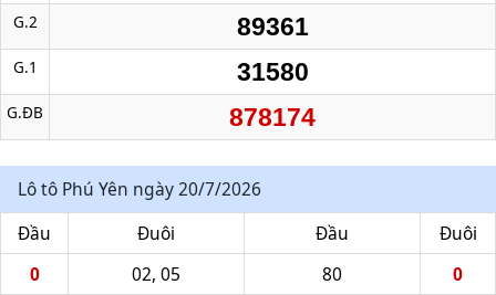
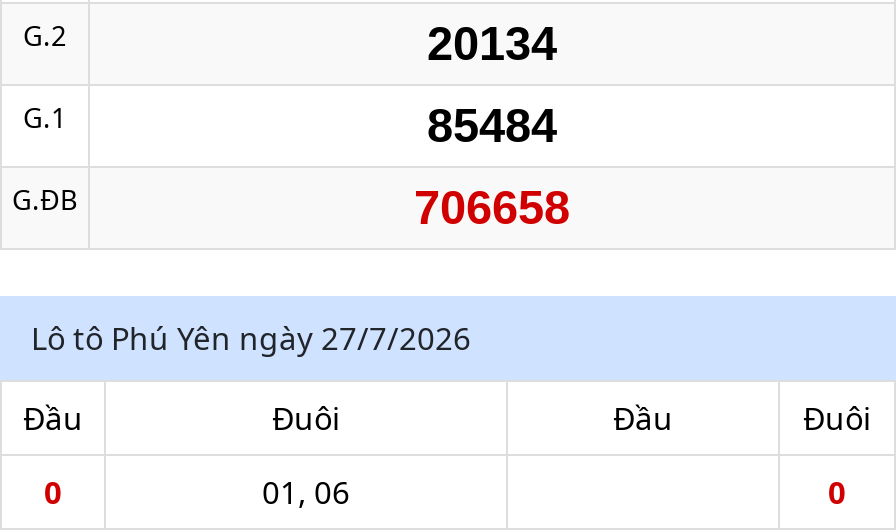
[236,12,308,41] 89361 -> [427,18,557,70] 20134
[236,57,308,86] 31580 -> [427,100,557,152] 85484
[229,103,316,131] 878174 -> [414,182,570,234] 706658
[17,177,261,201] Lô tô Phú Yên ngày 20/7/2026 -> [31,316,471,360] Lô tô Phú Yên ngày 27/7/2026
[132,261,342,286] 02, 05 | 80 -> [262,469,350,513] 01, 06

